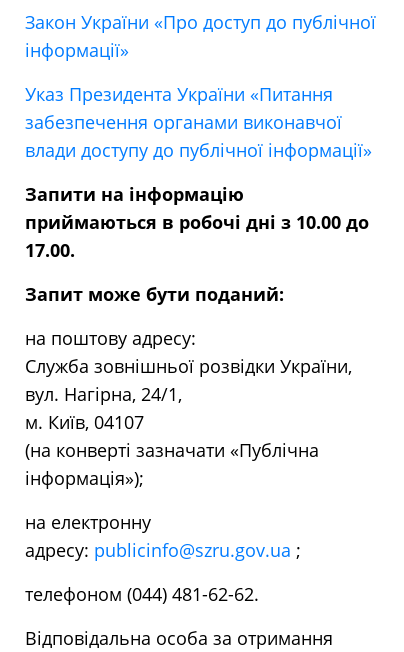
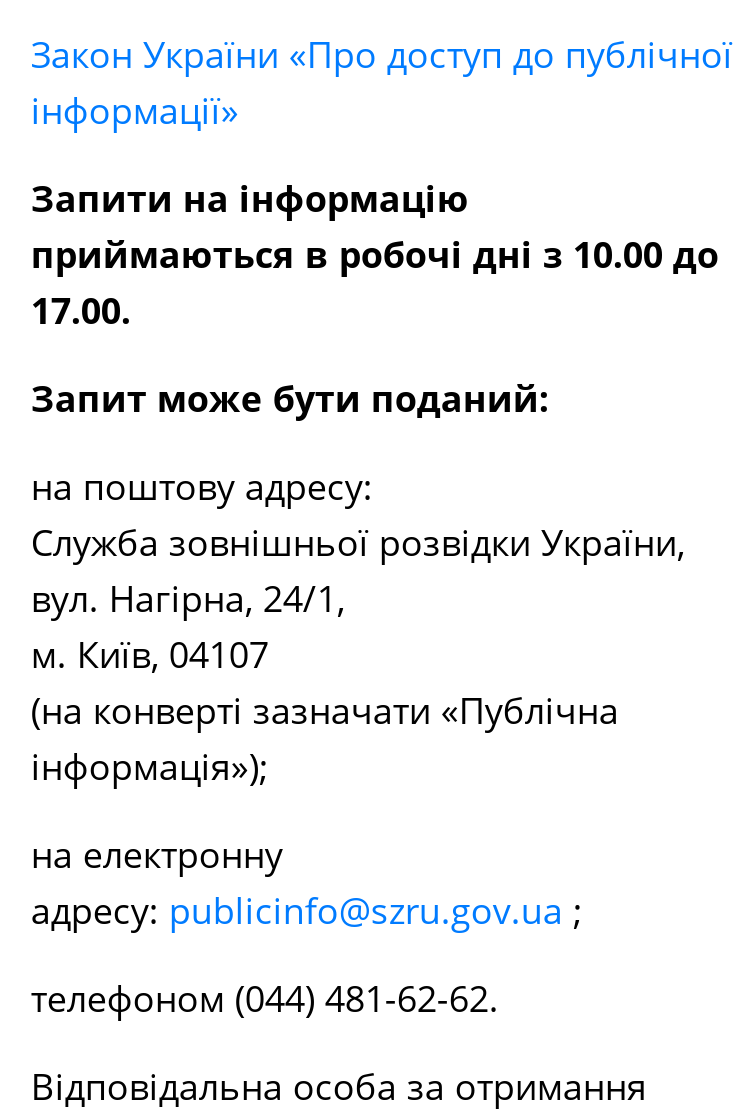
[25,82,372,162] Указ Президента України «Питання | забезпечення органами виконавчої | влади доступу до публічної інформації» -> none

